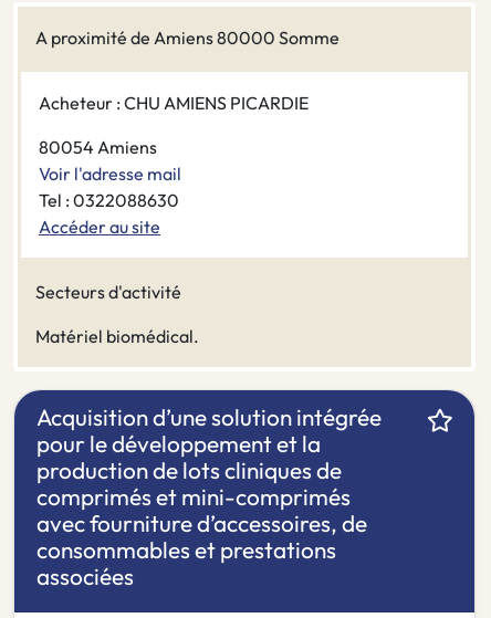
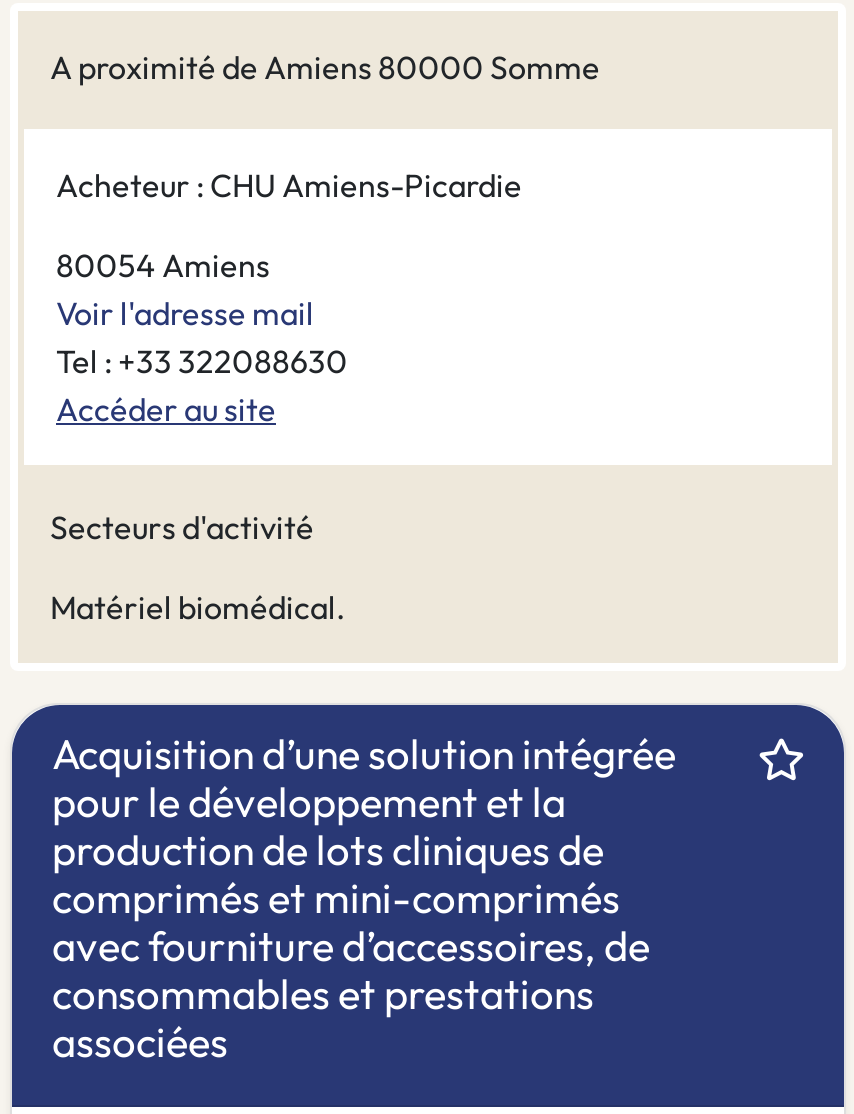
[39,92,309,114] Acheteur : CHU AMIENS PICARDIE -> [56,165,522,205] Acheteur : CHU Amiens-Picardie
[39,189,179,211] Tel : 0322088630 -> [56,341,348,381] Tel : +33 322088630

